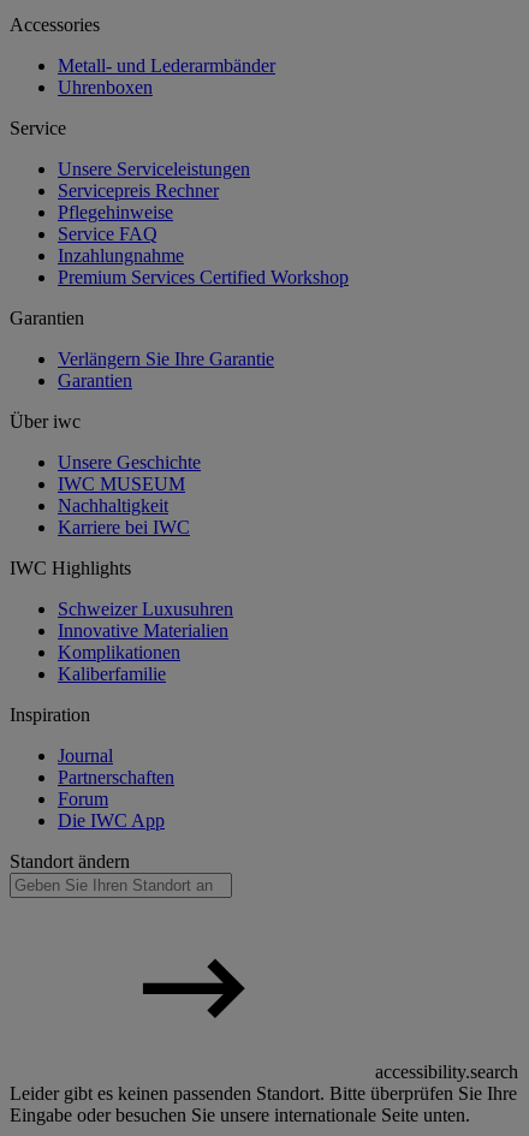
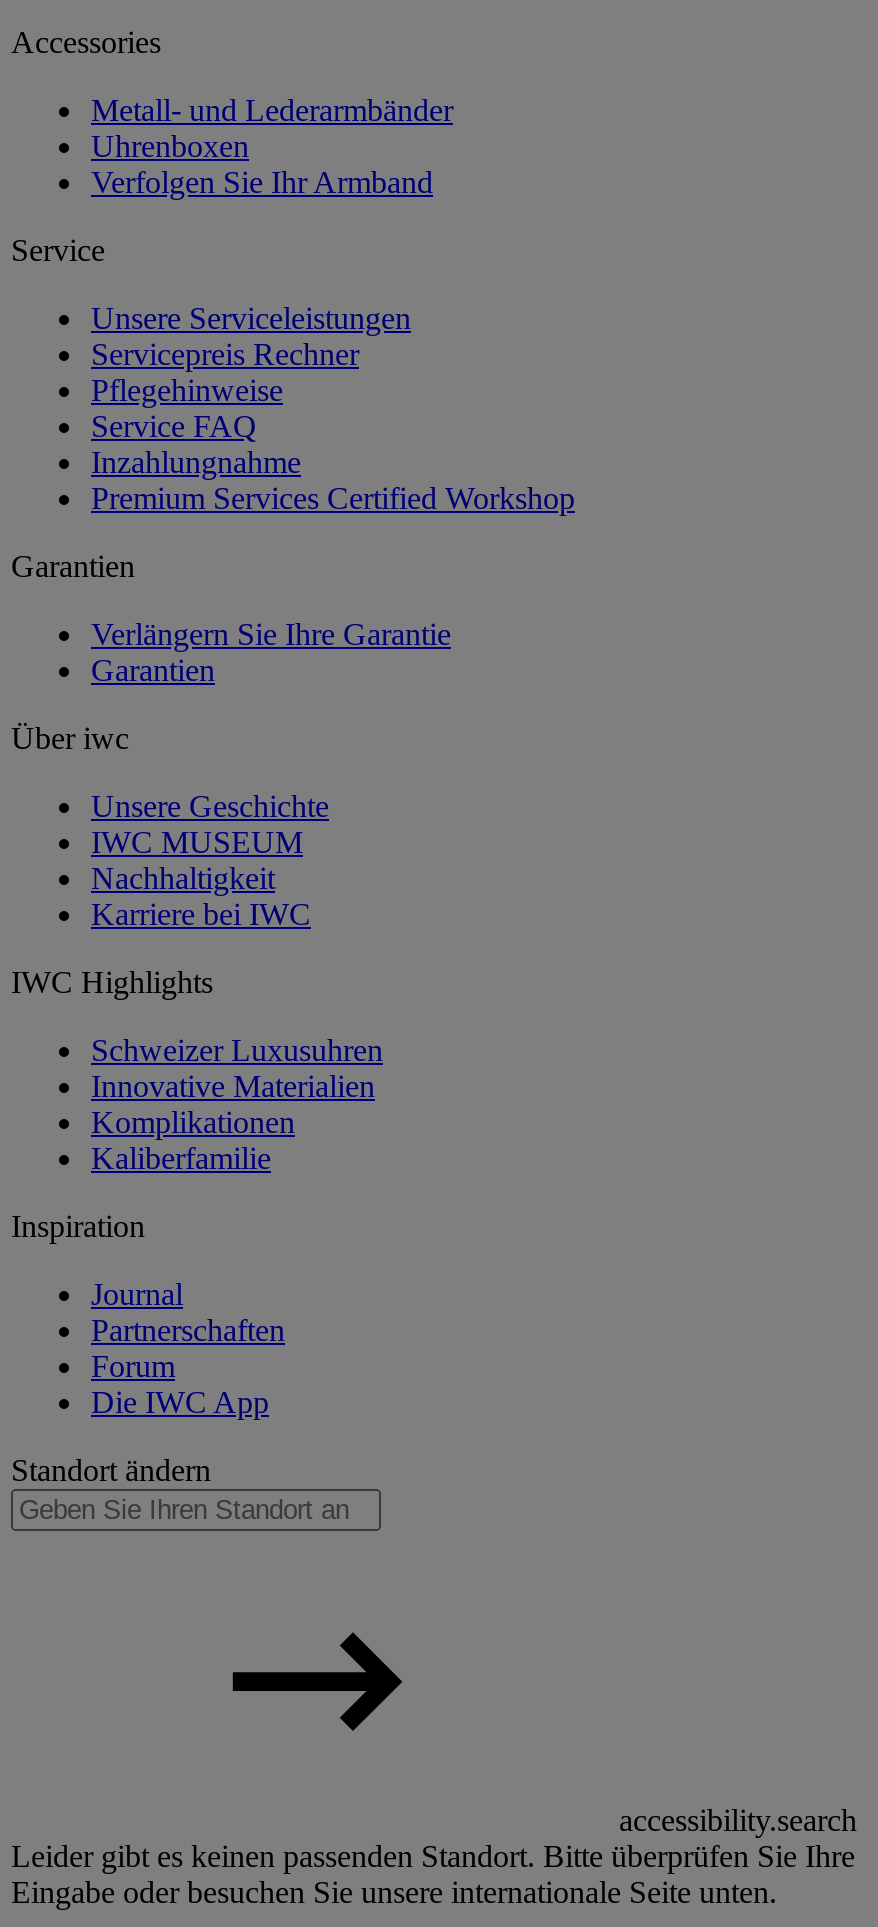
none -> [91,166,433,200] Verfolgen Sie Ihr Armband

